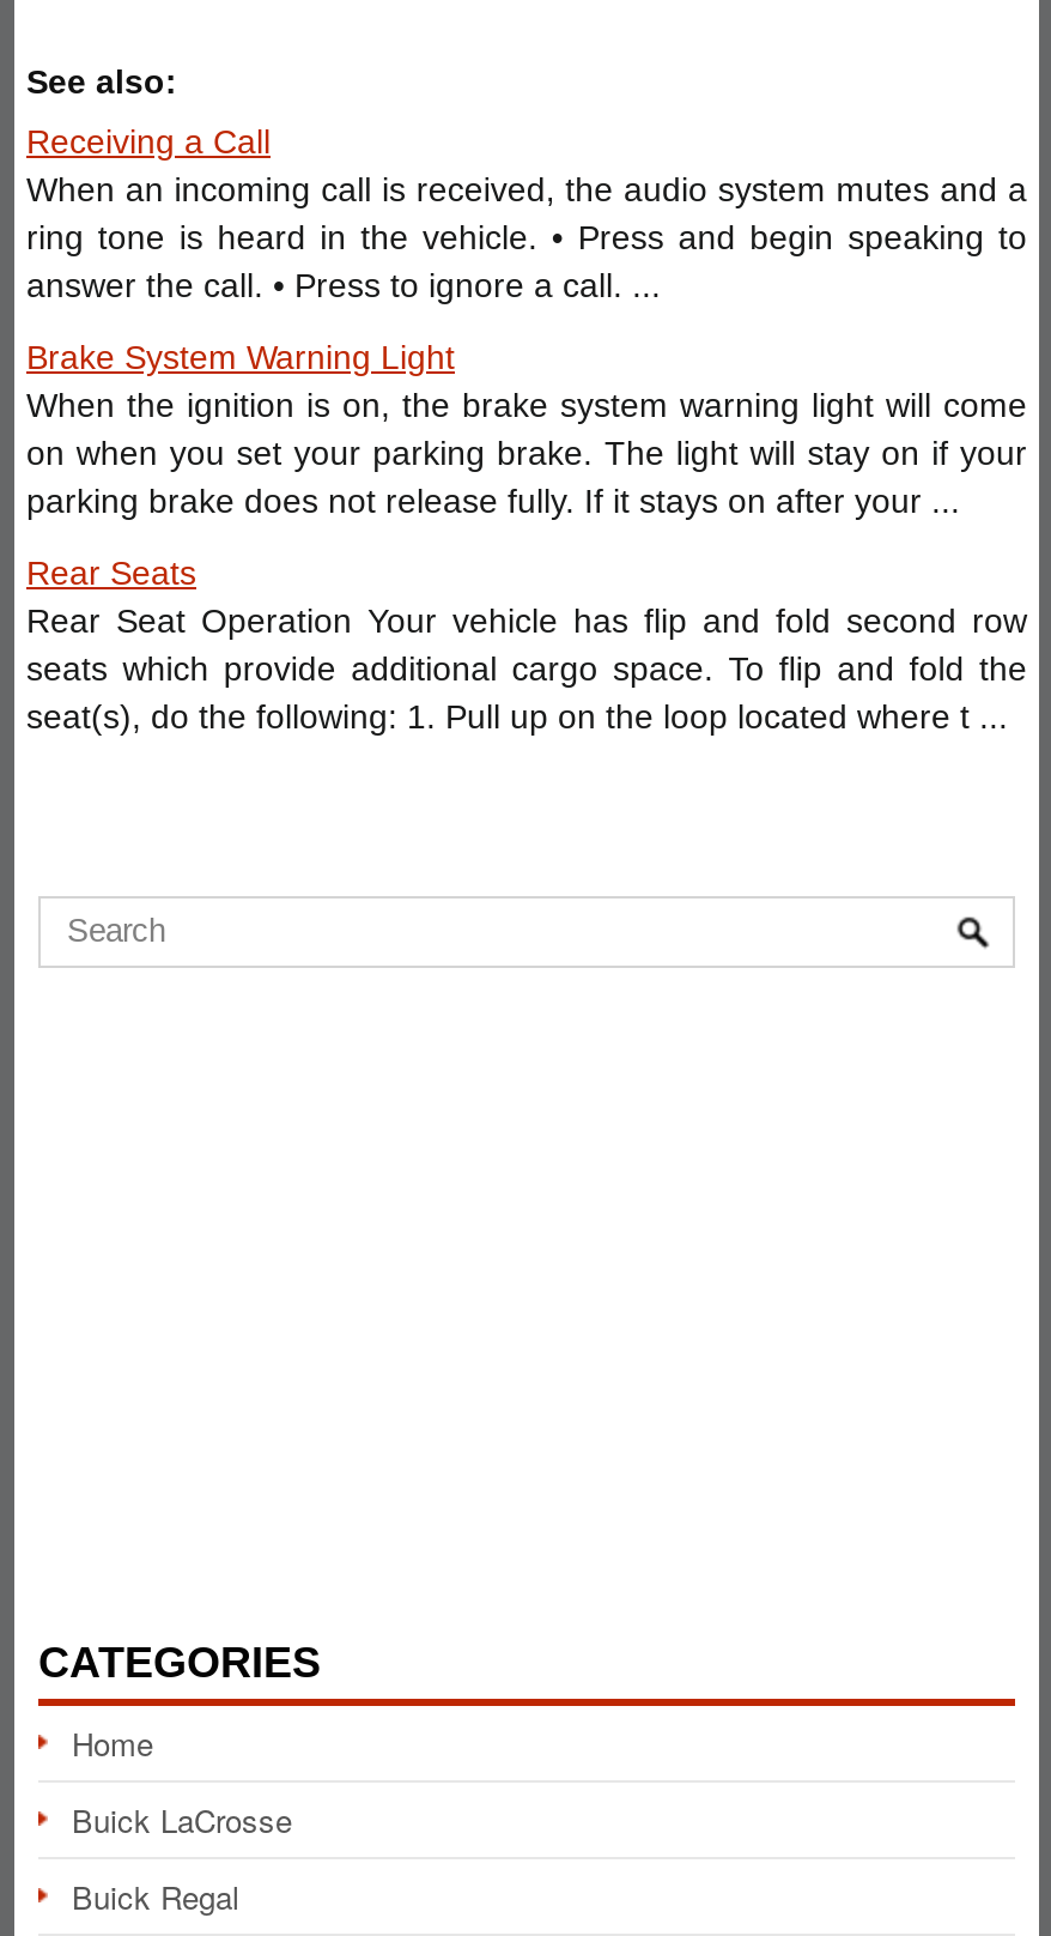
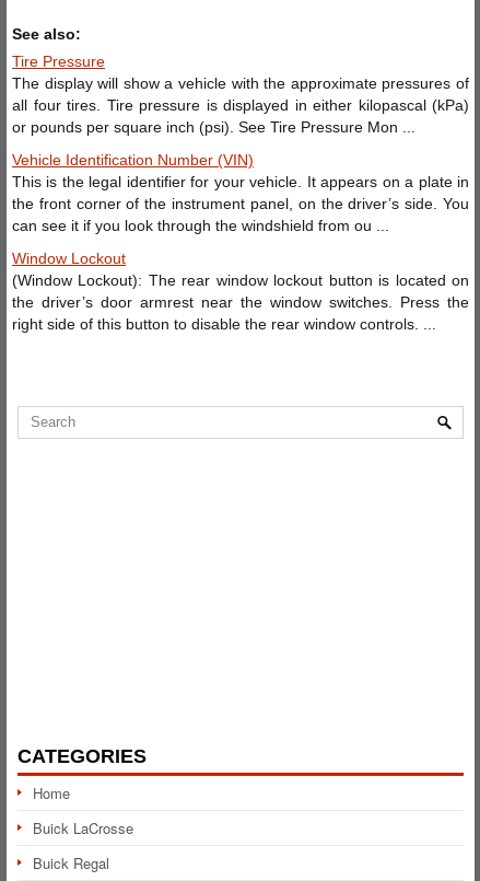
[26,122,1027,304] Receiving a Call | When an incoming call is received, the audio system mutes and a | ring tone is heard in the vehicle. • Press and begin speaking to | answer the call. • Press to ignore a call. ... -> [12,52,469,136] Tire Pressure | The display will show a vehicle with the approximate pressures of | all four tires. Tire pressure is displayed in either kilopascal (kPa) | or pounds per square inch (psi). See Tire Pressure Mon ...
[26,338,1027,520] Brake System Warning Light | When the ignition is on, the brake system warning light will come | on when you set your parking brake. The light will stay on if your | parking brake does not release fully. If it stays on after your ... -> [12,151,469,234] Vehicle Identification Number (VIN) | This is the legal identifier for your vehicle. It appears on a plate in | the front corner of the instrument panel, on the driver’s side. You | can see it if you look through the windshield from ou ...
[26,553,1027,735] Rear Seats | Rear Seat Operation Your vehicle has flip and fold second row | seats which provide additional cargo space. To flip and fold the | seat(s), do the following: 1. Pull up on the loop located where t ... -> [12,249,469,333] Window Lockout | (Window Lockout): The rear window lockout button is located on | the driver’s door armrest near the window switches. Press the | right side of this button to disable the rear window controls. ...

